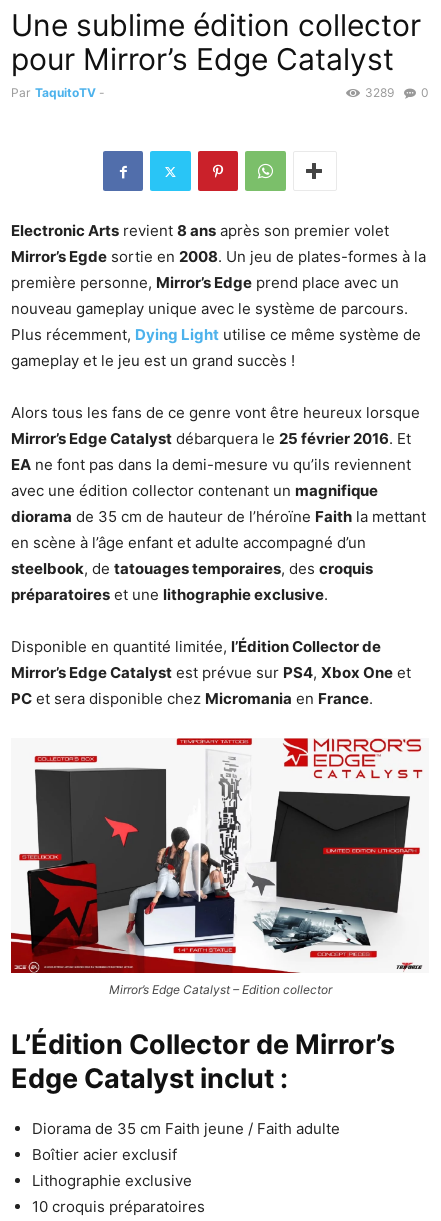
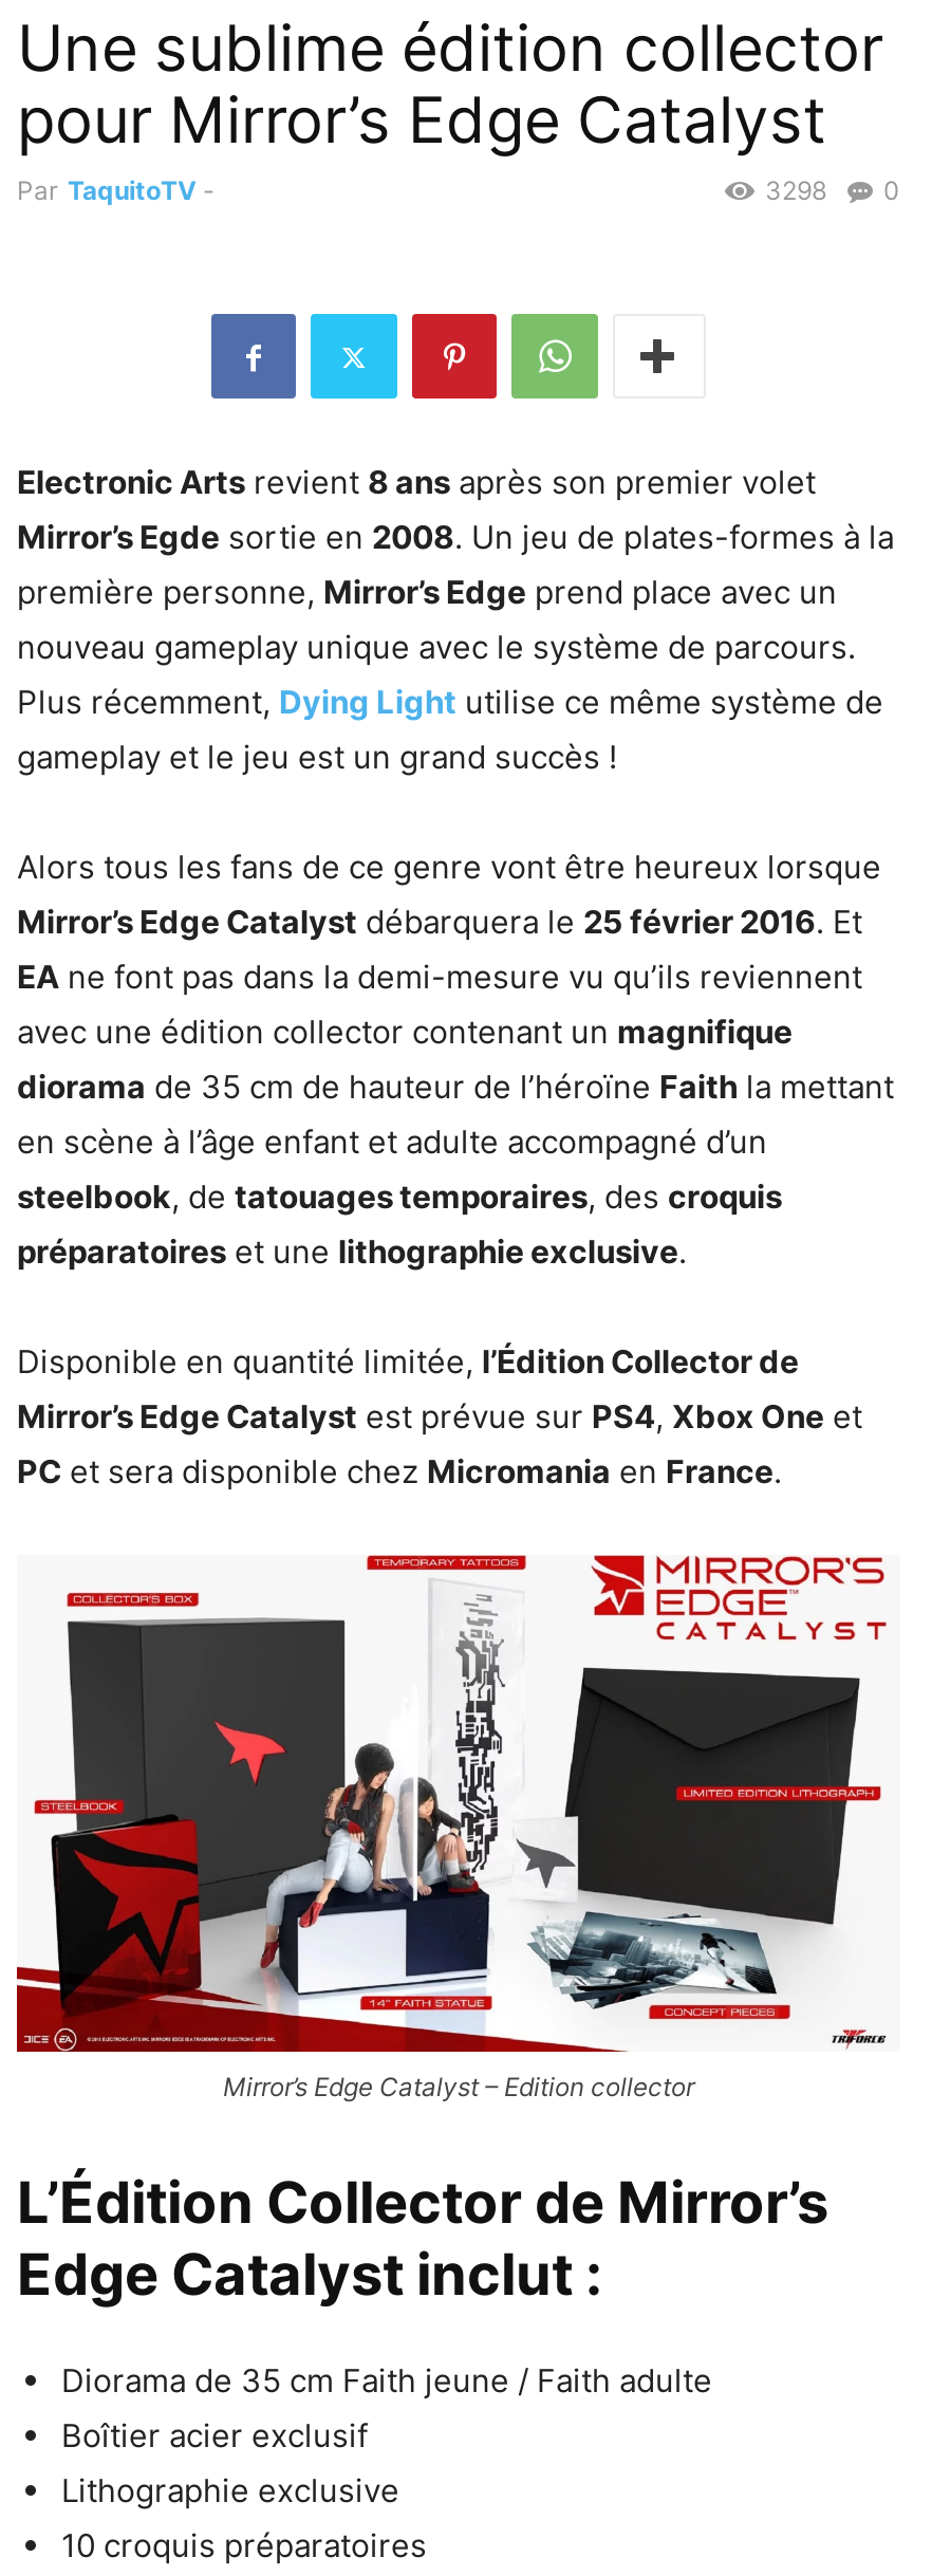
[365,85,429,100] 3289 0 -> [765,174,900,206] 3298 0

